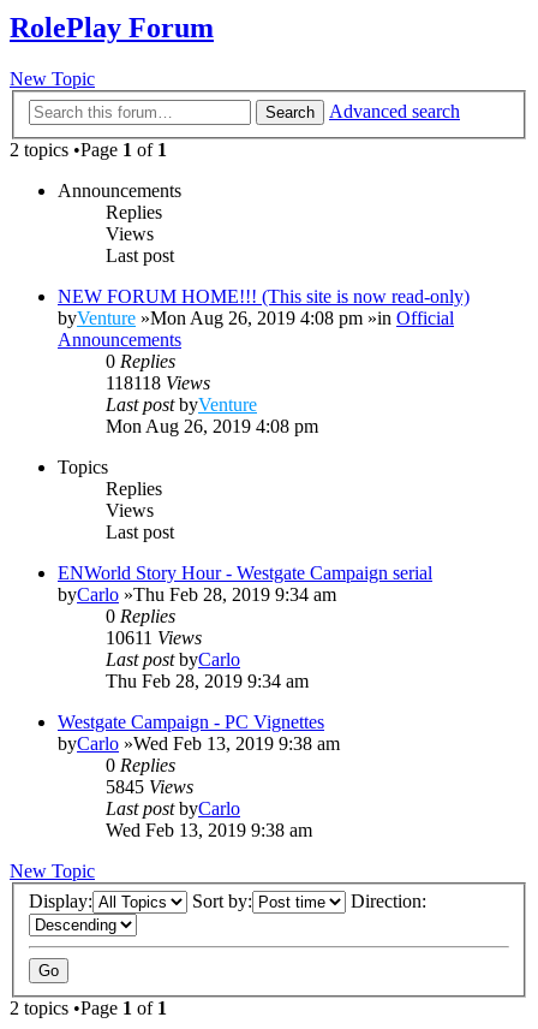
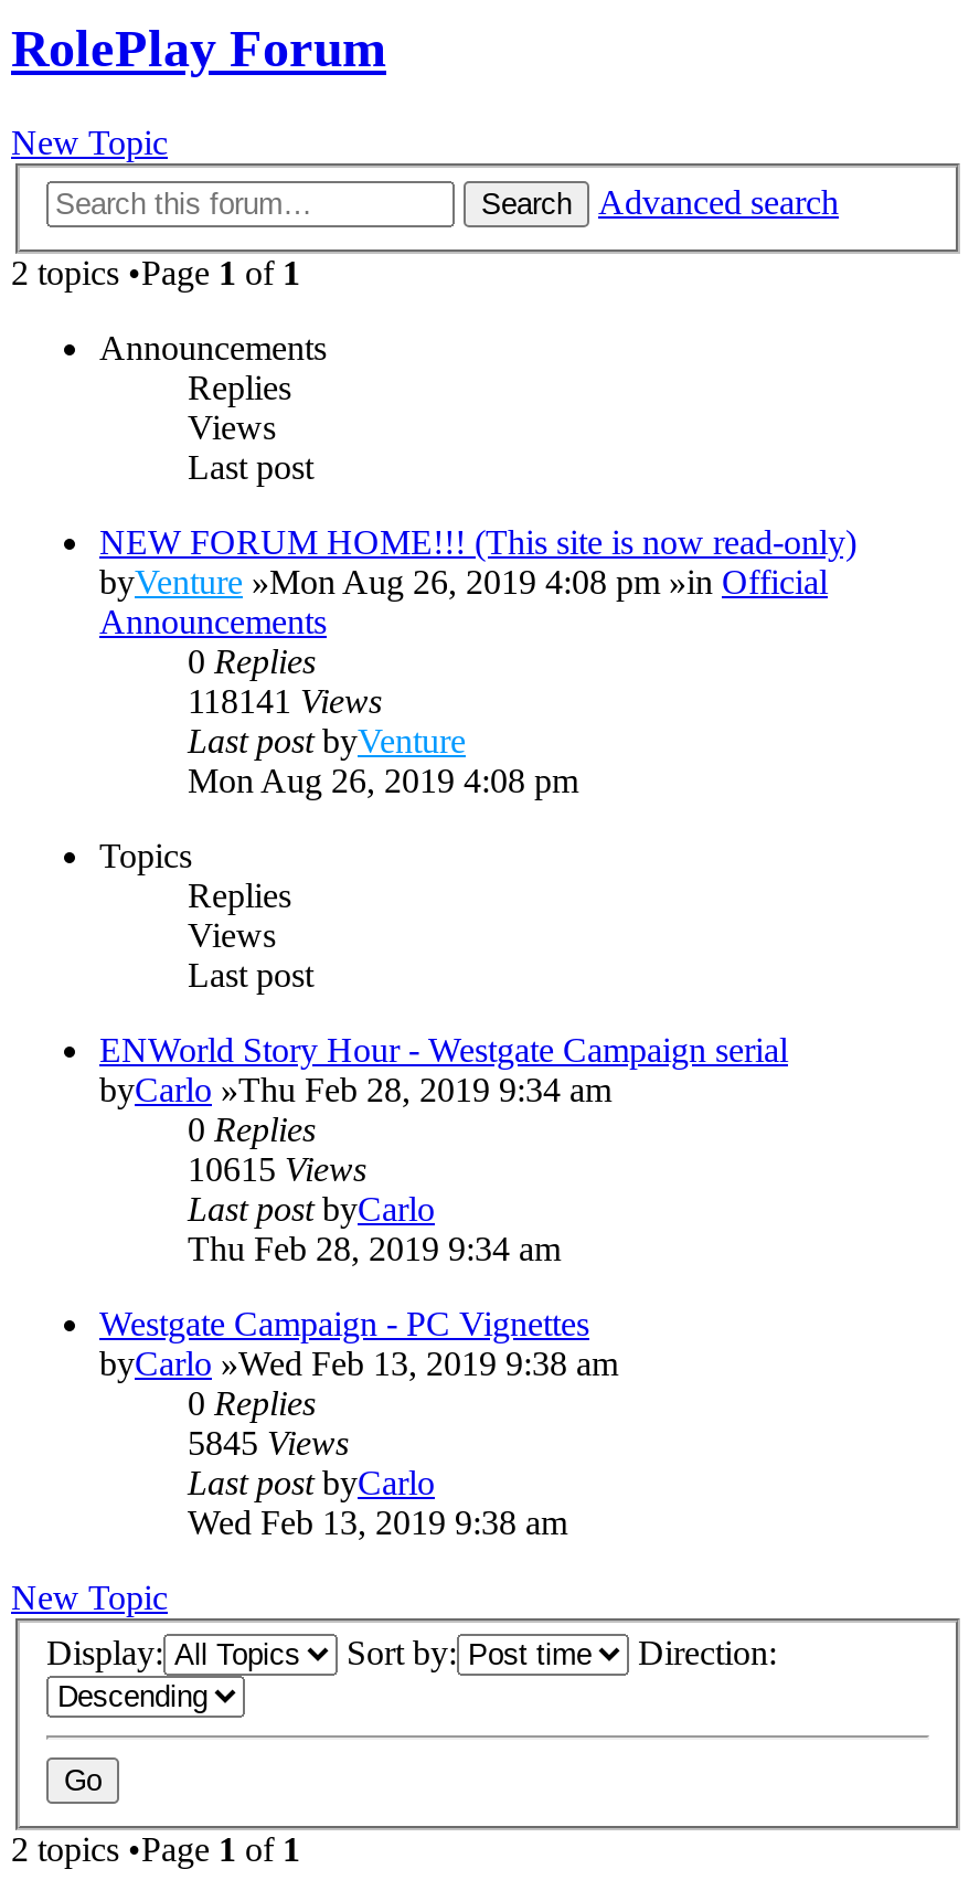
[106,373,210,393] 118118 Views -> [188,682,382,720] 118141 Views
[106,627,202,648] 10611 Views -> [188,1150,366,1188] 10615 Views

